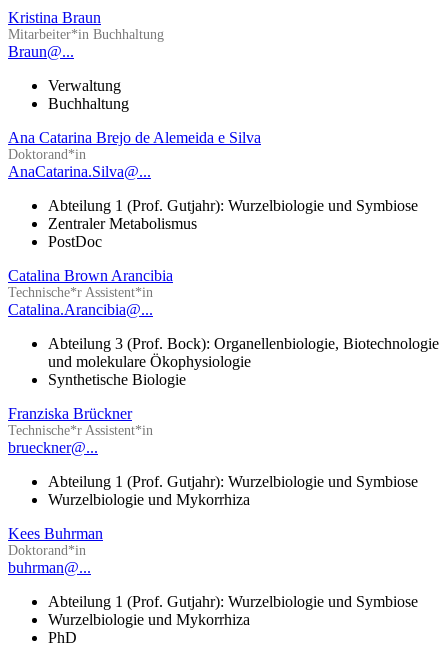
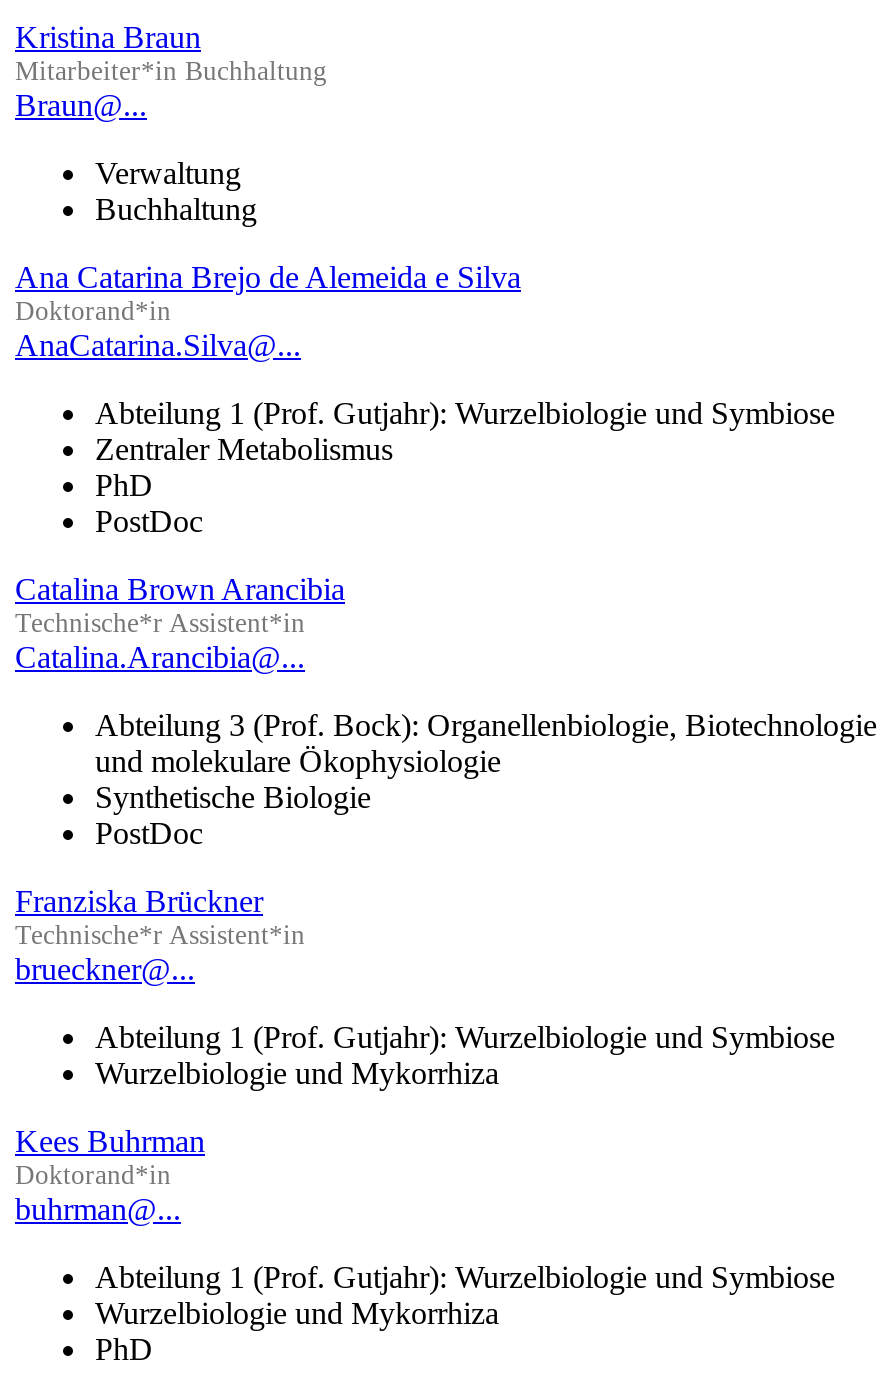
none -> [95,468,153,502] PhD
none -> [95,816,203,850] PostDoc

